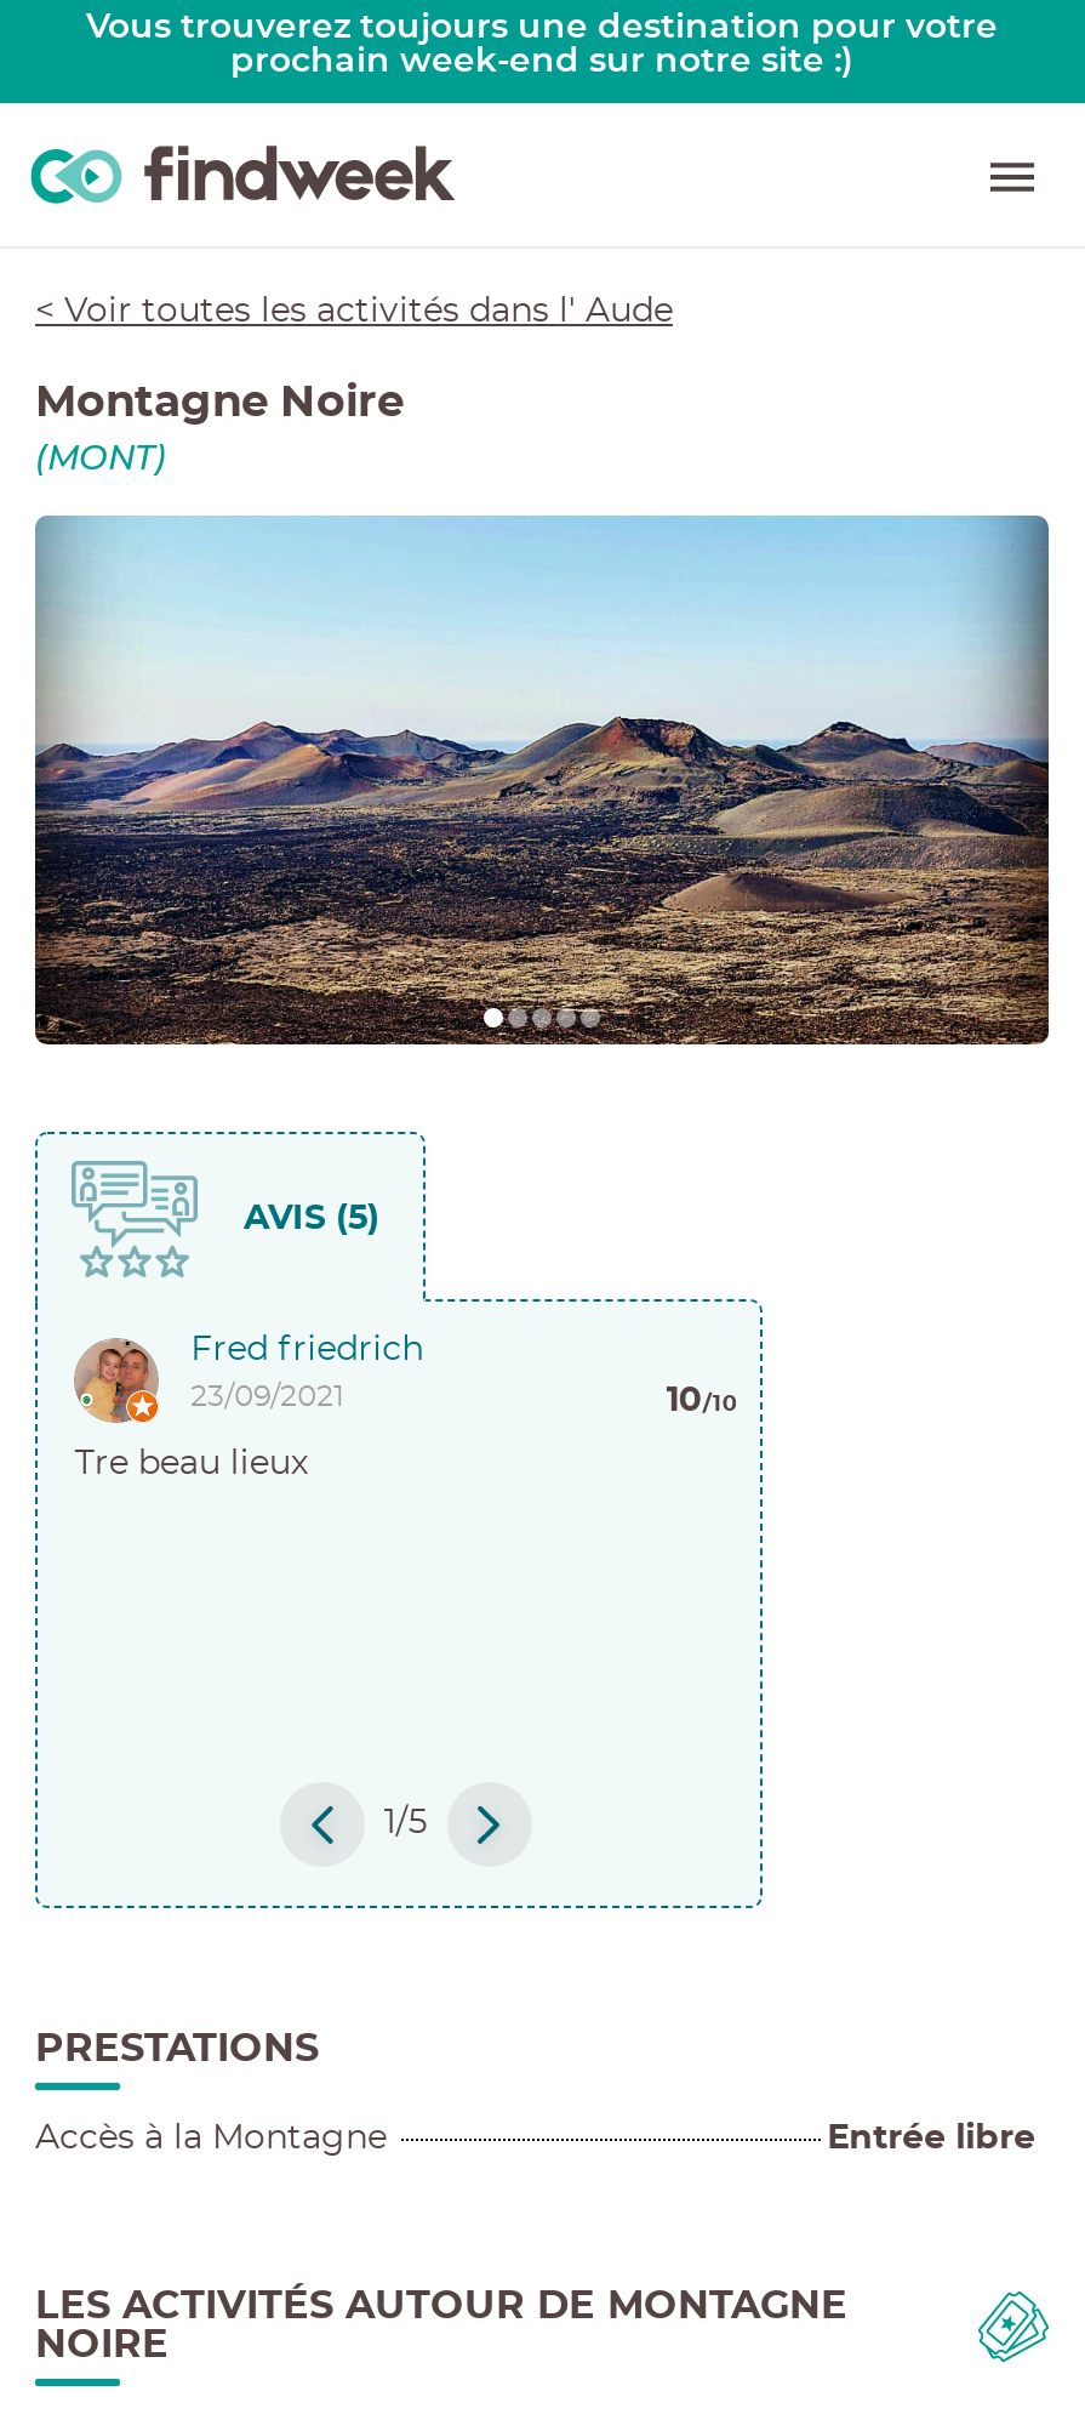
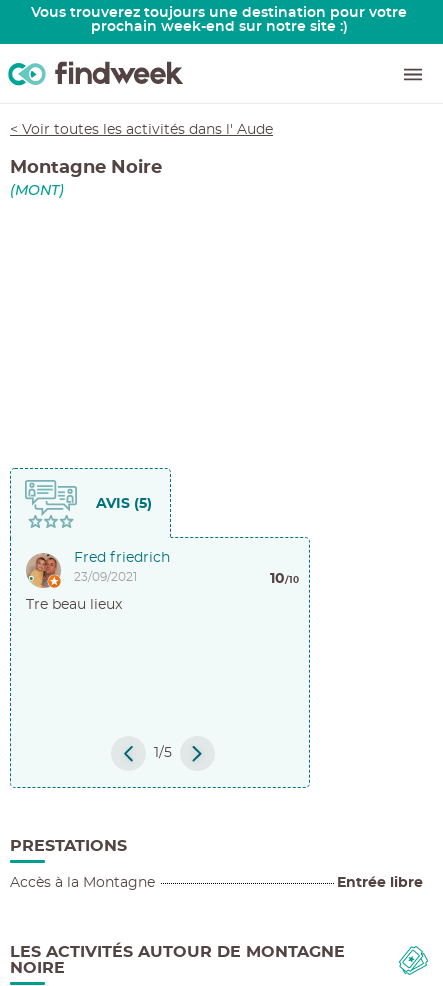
[33,513,1051,1047] [image] -> none

